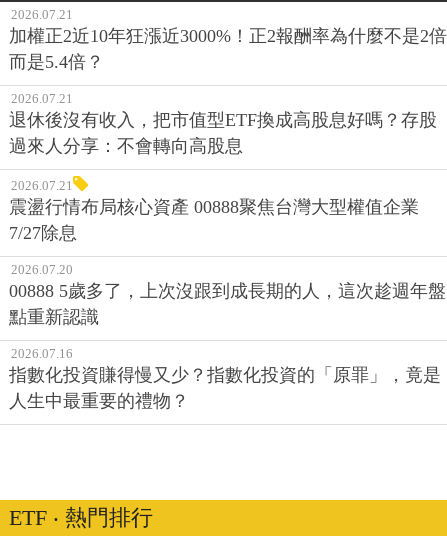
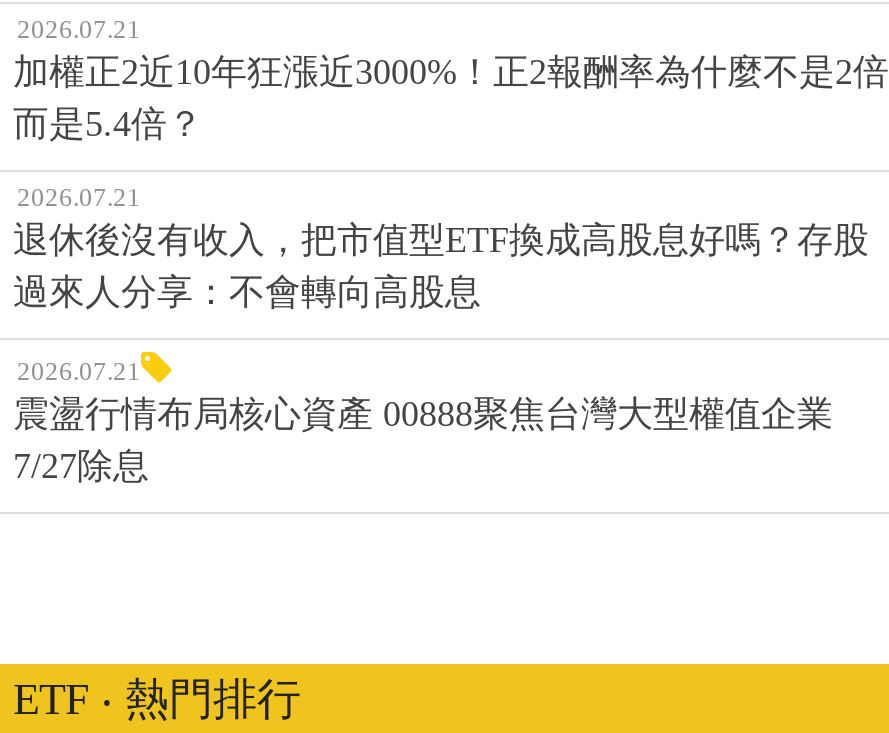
[9,262,446,411] 2026.07.20 | 00888 5歲多了，上次沒跟到成長期的人，這次趁週年盤 | 點重新認識 | 2026.07.16 | 指數化投資賺得慢又少？指數化投資的「原罪」，竟是 | 人生中最重要的禮物？ -> none

